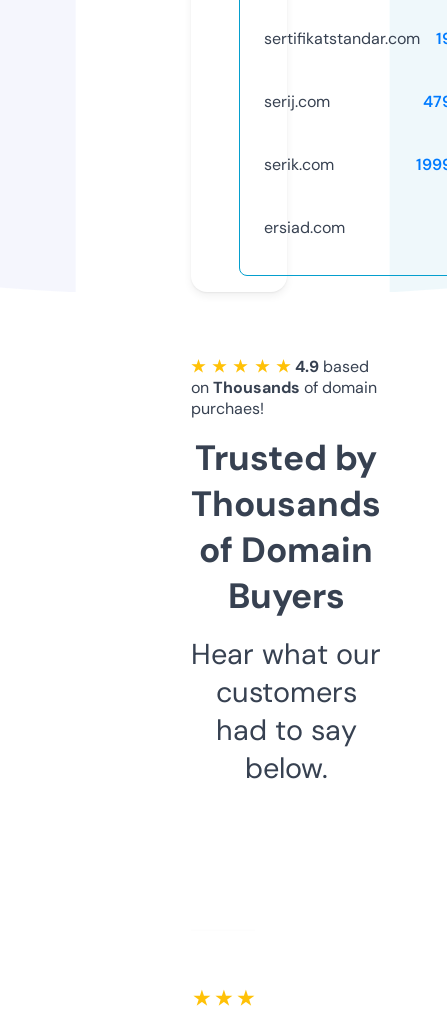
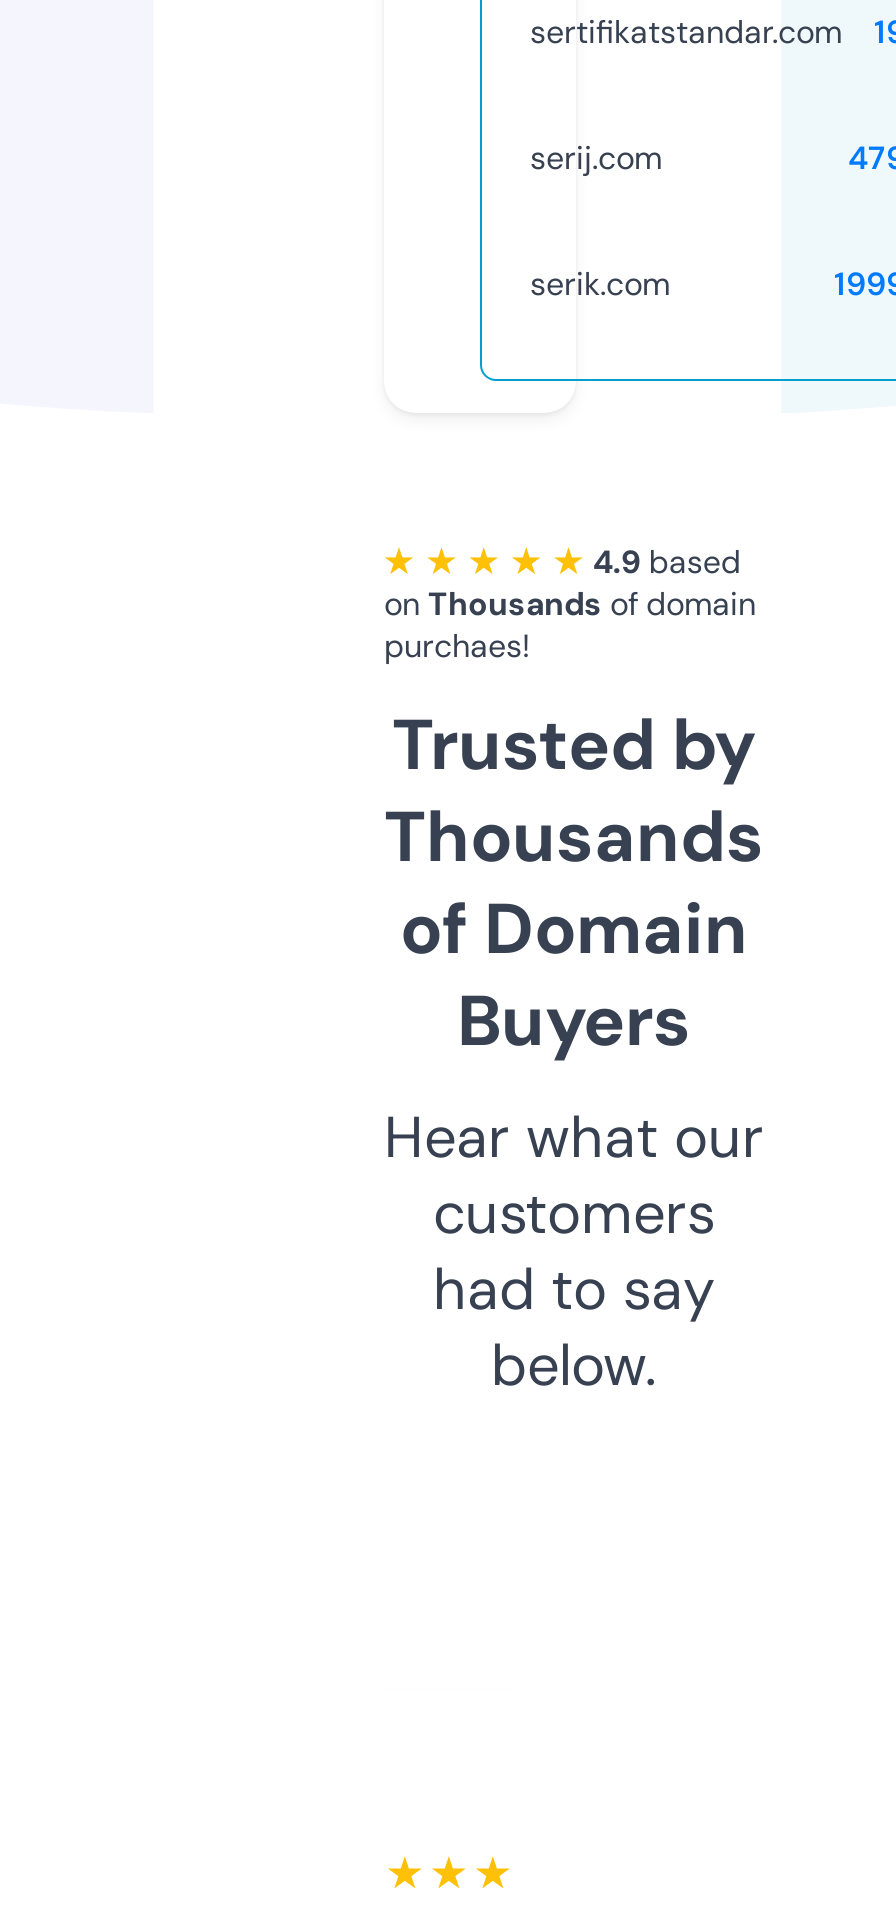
[264,217,345,238] ersiad.com -> none
moved [191,377,381,787] -> [384,583,764,1403]: on Thousands of domain | purchaes! | Trusted by | ... | had to say | below.

